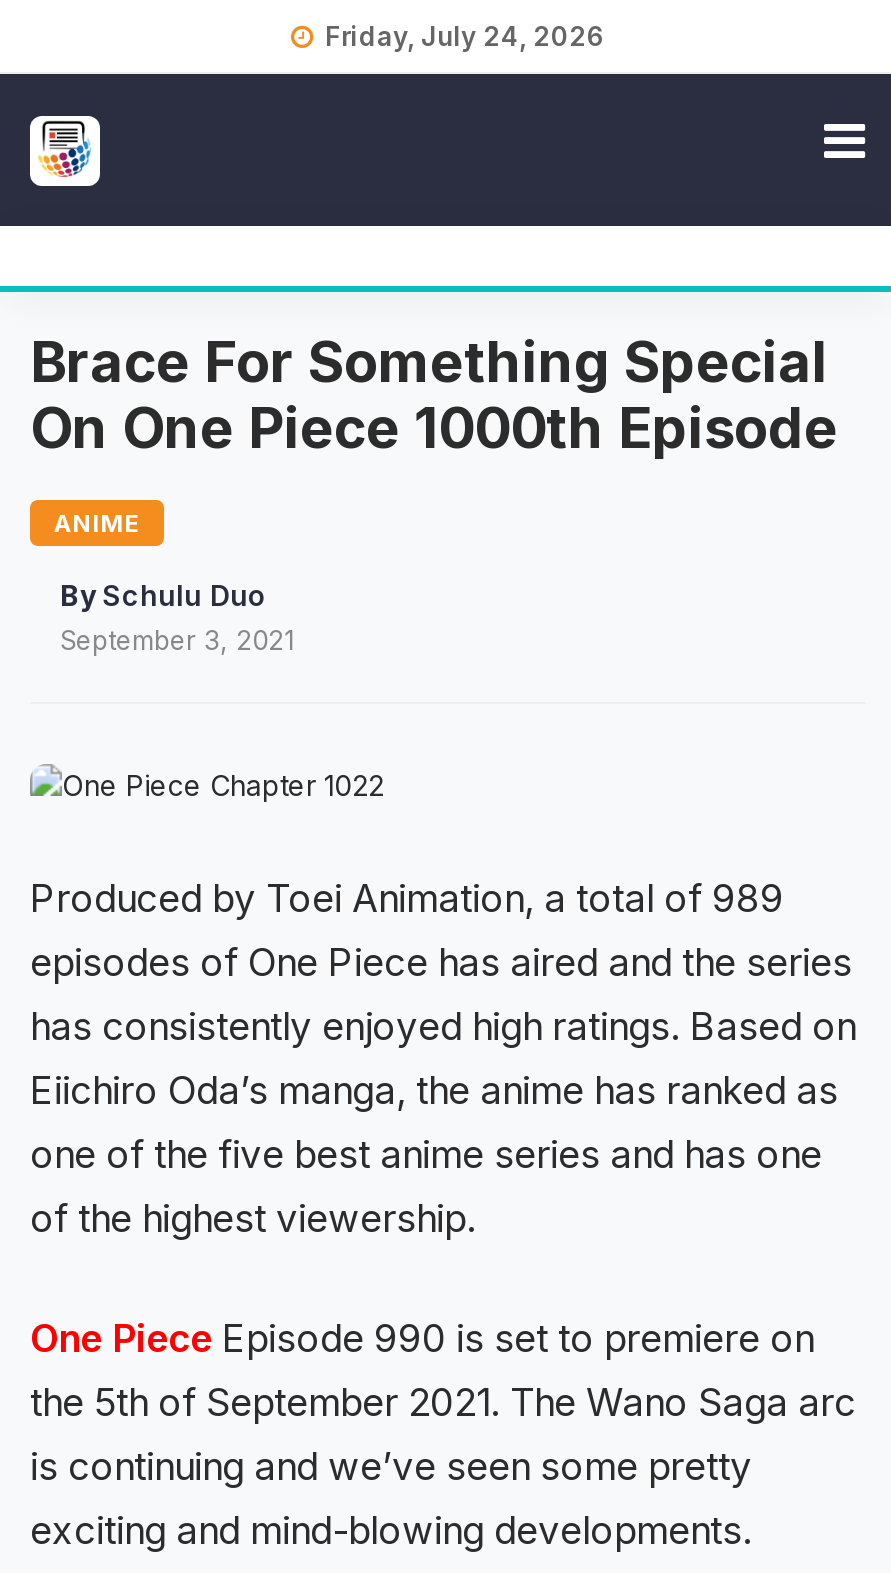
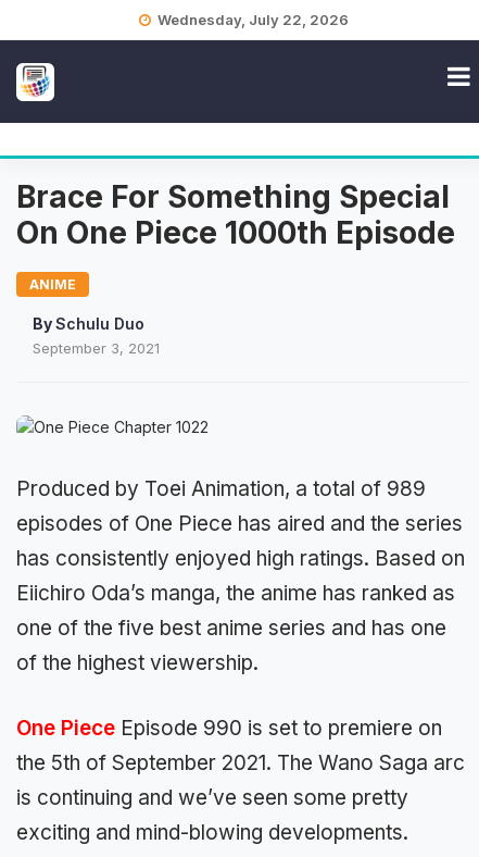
[325,20,605,52] Friday, July 24, 2026 -> [157,11,348,28] Wednesday, July 22, 2026

